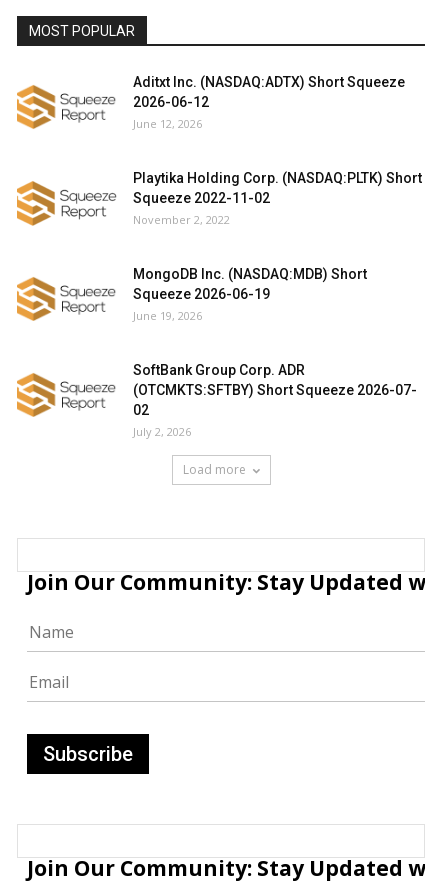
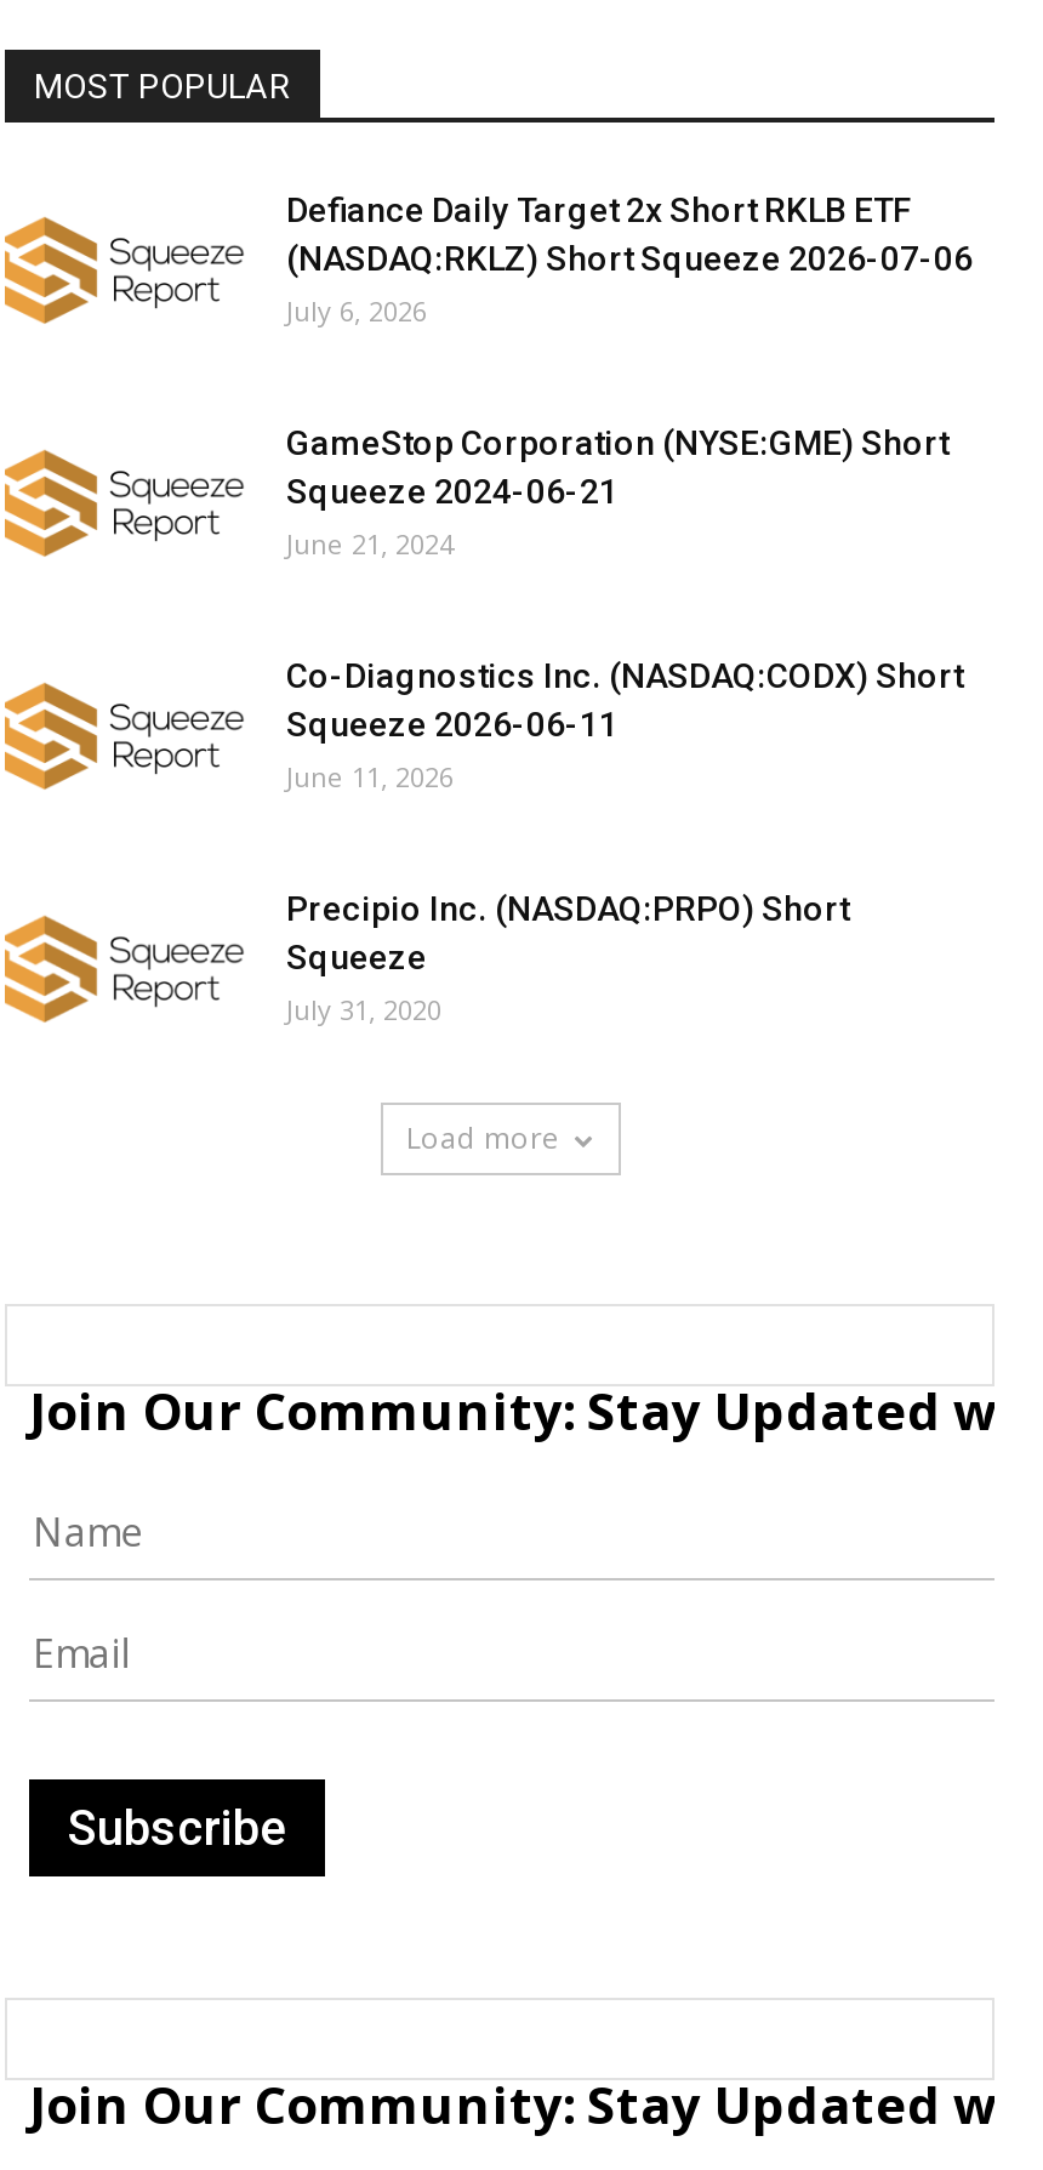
[133,74,405,131] Aditxt Inc. (NASDAQ:ADTX) Short Squeeze | 2026-06-12 | June 12, 2026 -> [286,190,973,328] Defiance Daily Target 2x Short RKLB ETF | (NASDAQ:RKLZ) Short Squeeze 2026-07-06 | July 6, 2026
[133,170,422,227] Playtika Holding Corp. (NASDAQ:PLTK) Short | Squeeze 2022-11-02 | November 2, 2022 -> [286,423,948,561] GameStop Corporation (NYSE:GME) Short | Squeeze 2024-06-21 | June 21, 2024
[133,266,367,323] MongoDB Inc. (NASDAQ:MDB) Short | Squeeze 2026-06-19 | June 19, 2026 -> [286,656,963,794] Co-Diagnostics Inc. (NASDAQ:CODX) Short | Squeeze 2026-06-11 | June 11, 2026
[133,362,417,439] SoftBank Group Corp. ADR | (OTCMKTS:SFTBY) Short Squeeze 2026-07- | 02 | July 2, 2026 -> [286,889,849,1027] Precipio Inc. (NASDAQ:PRPO) Short | Squeeze | July 31, 2020

